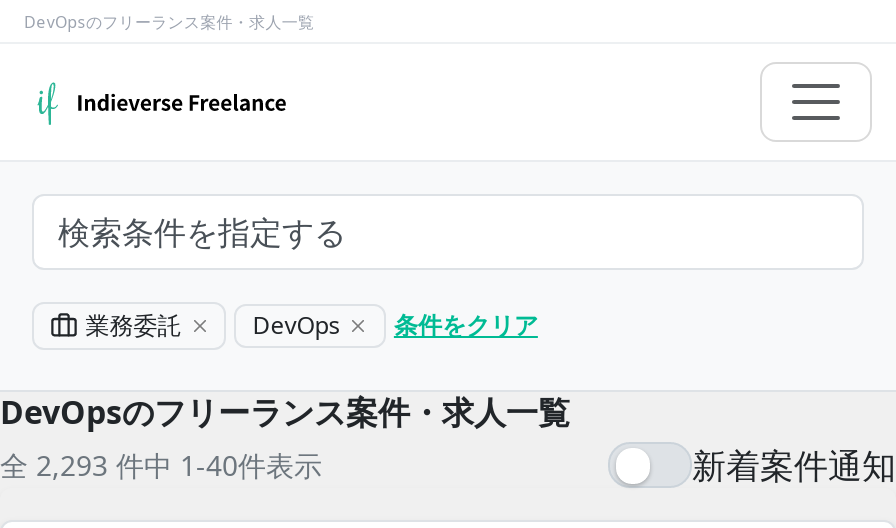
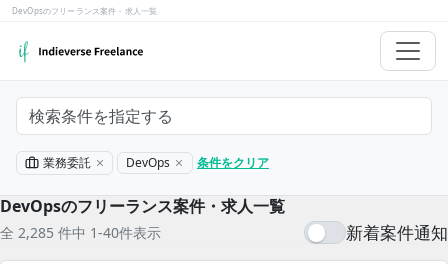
[0,445,322,483] 全 2,293 件中 1-40件表示 -> [0,223,161,242] 全 2,285 件中 1-40件表示

